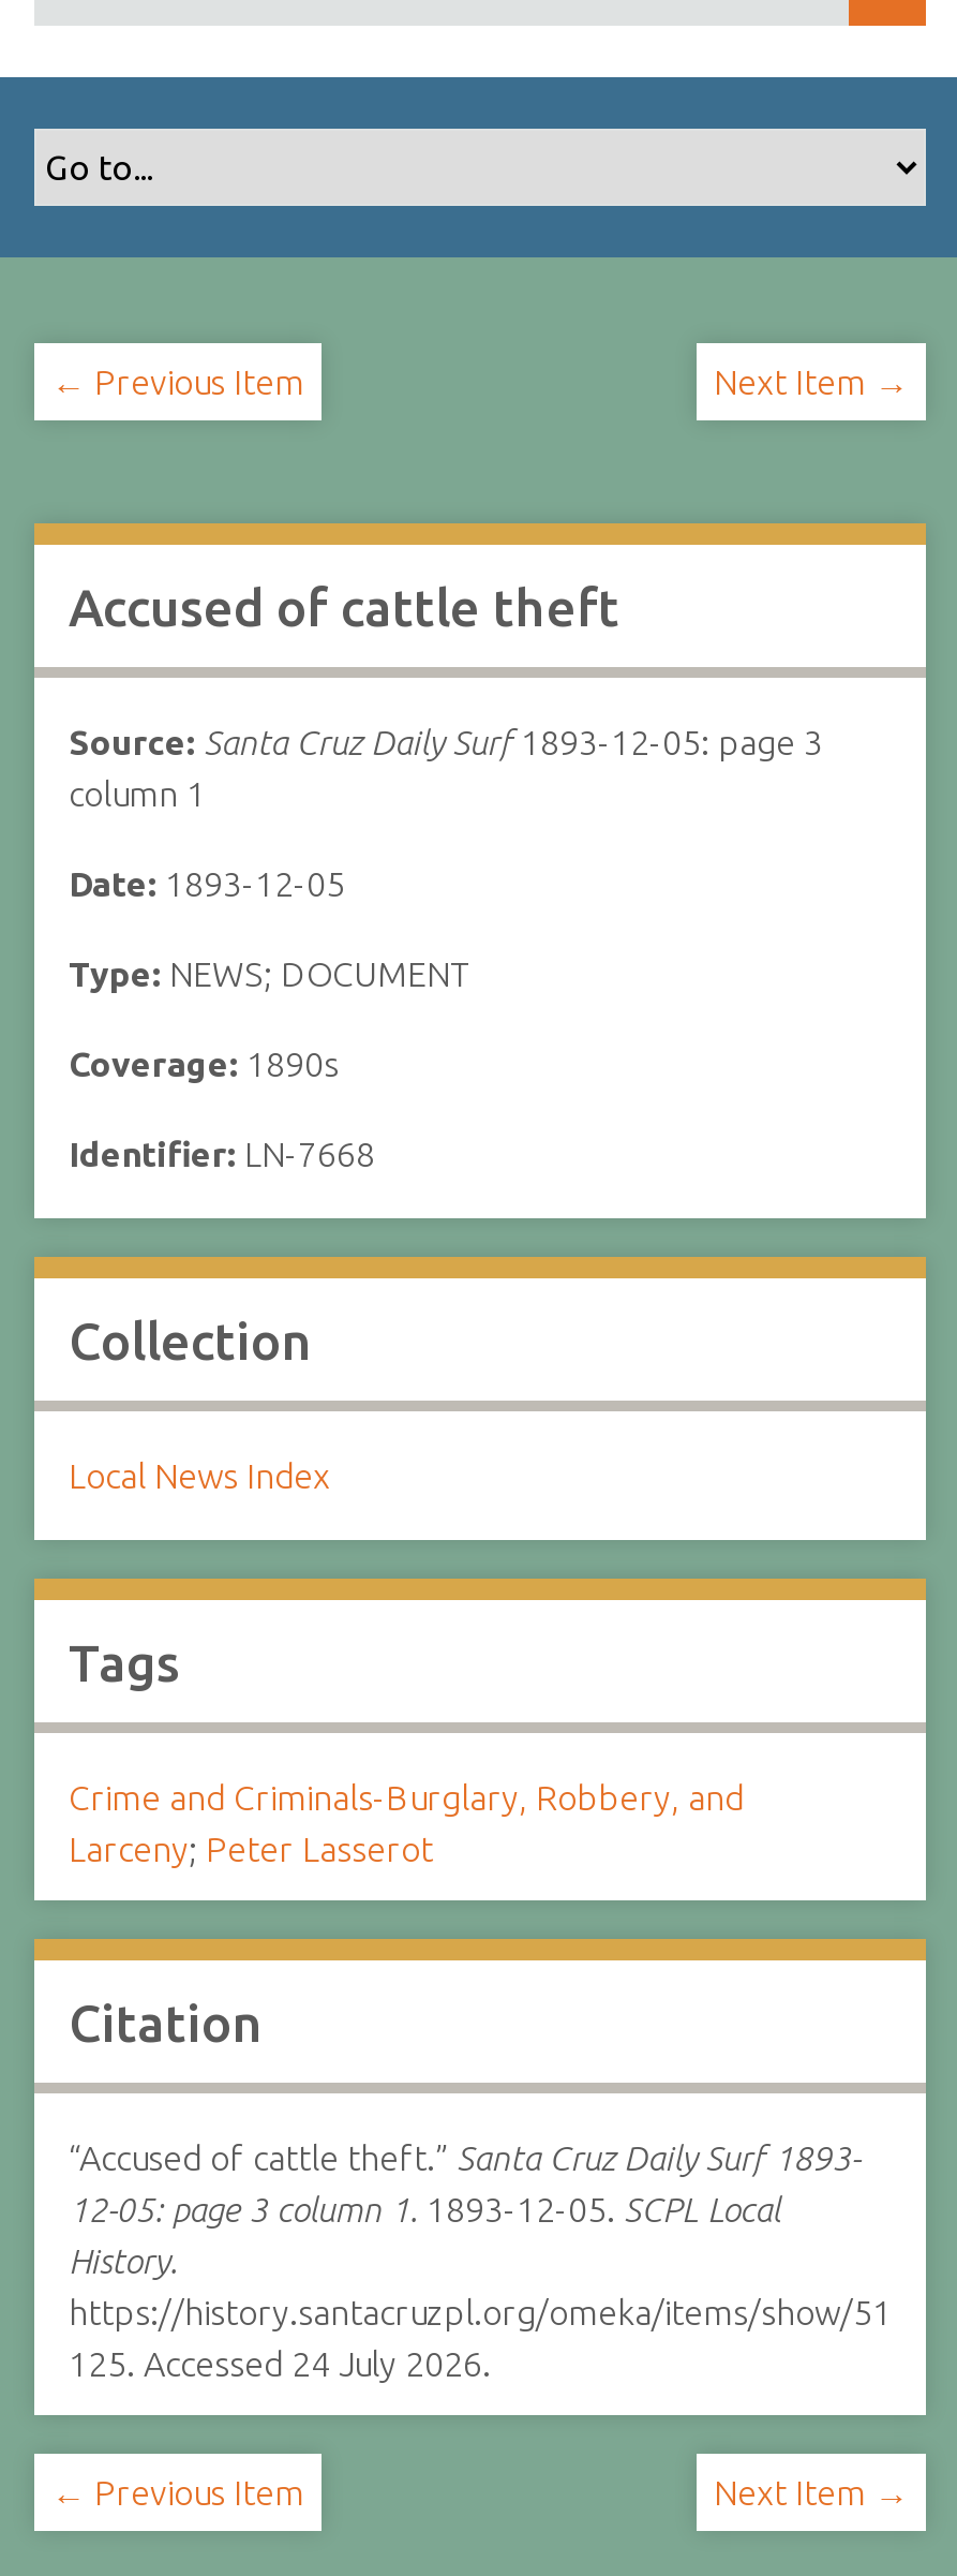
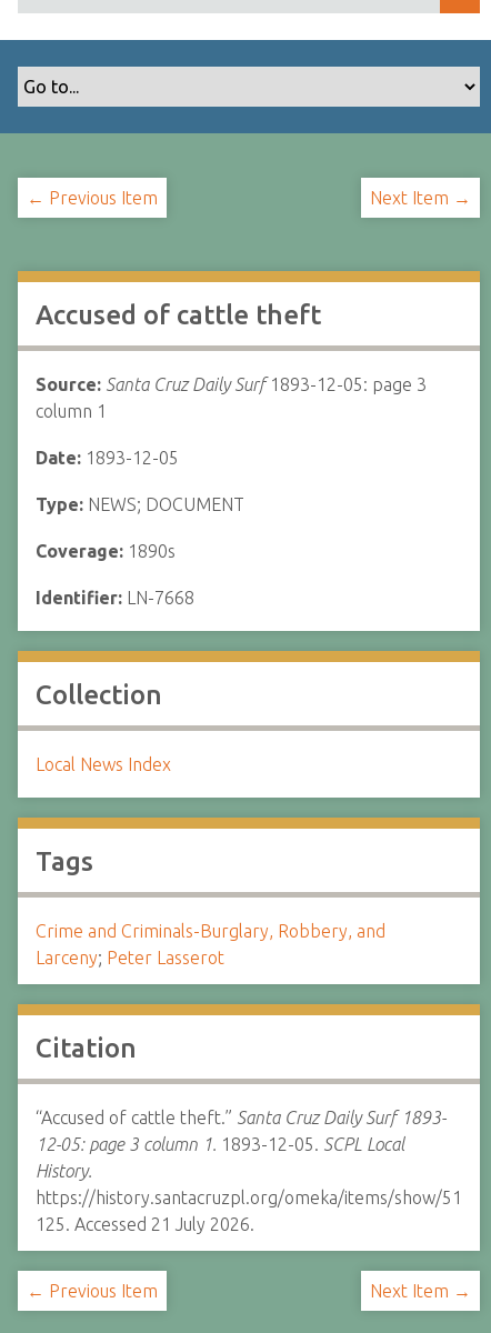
[69,2344,491,2383] 125. Accessed 24 July 2026. -> [36,1214,254,1234] 125. Accessed 21 July 2026.

